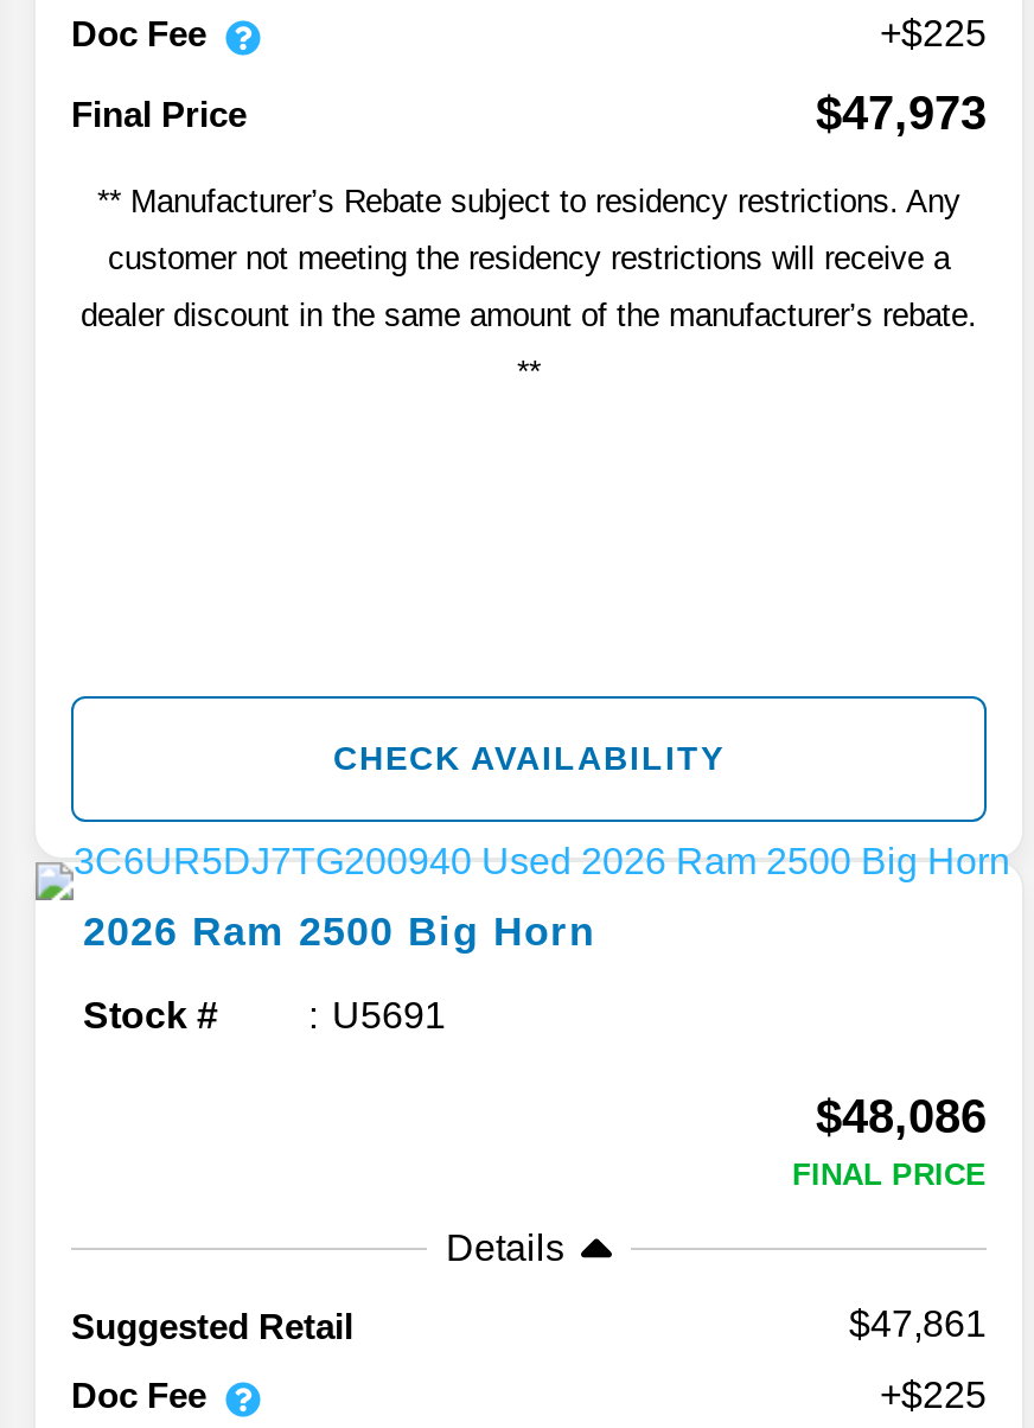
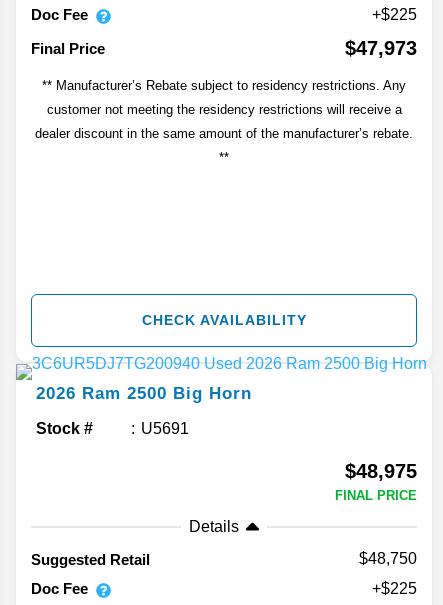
[816,1091,987,1143] $48,086 -> [345,460,417,482] $48,975
[849,1304,987,1345] $47,861 -> [359,550,417,567] $48,750

